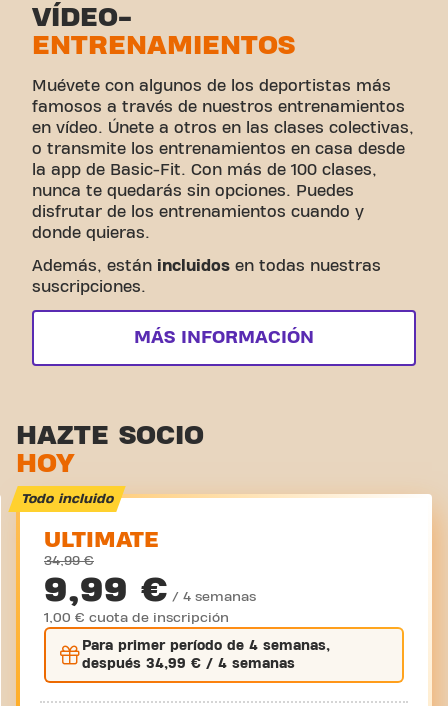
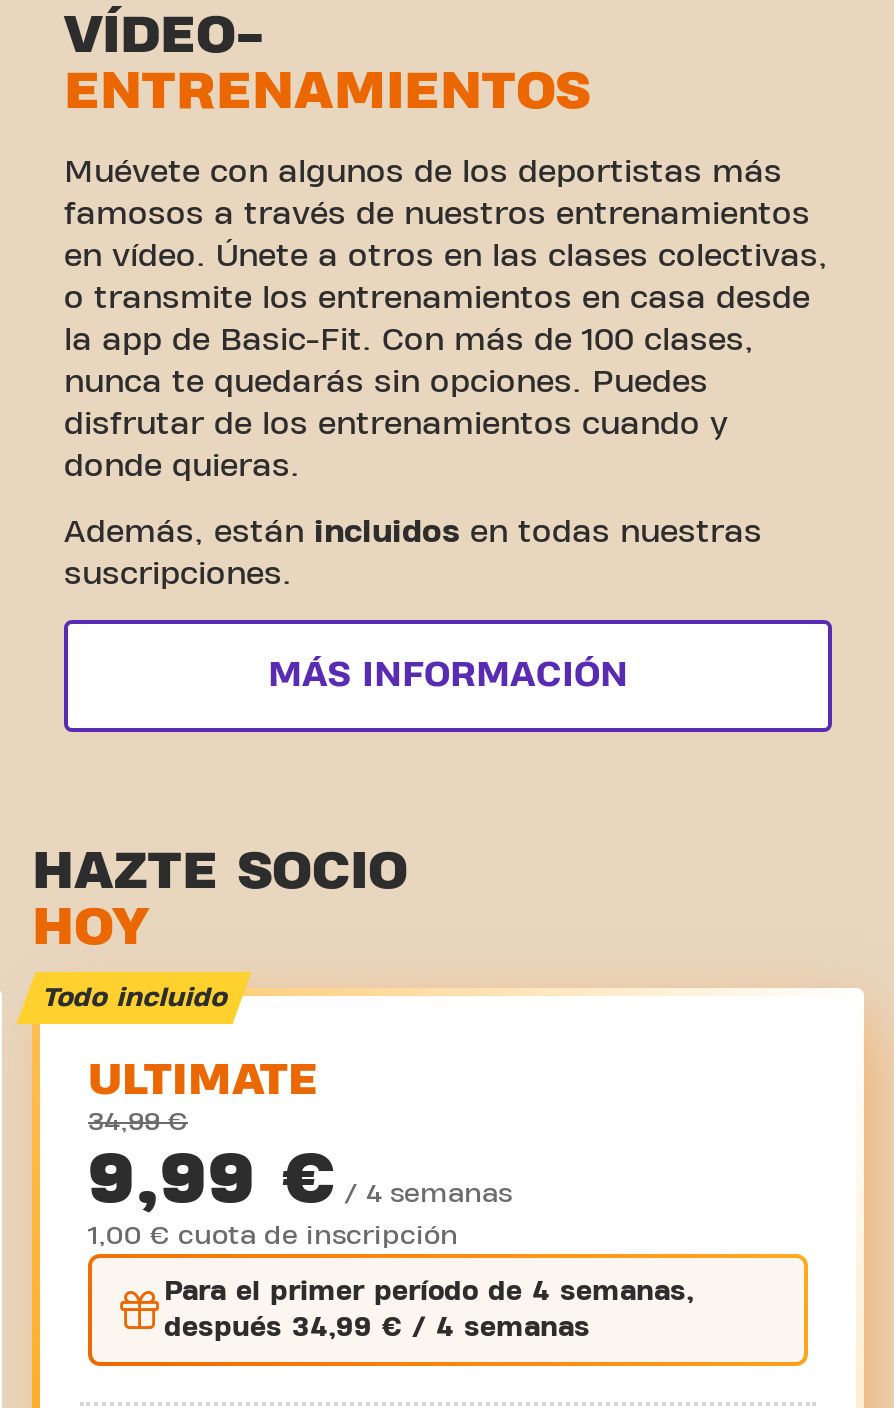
[82,639,330,653] Para primer período de 4 semanas, -> [164,1278,694,1306] Para el primer período de 4 semanas,

